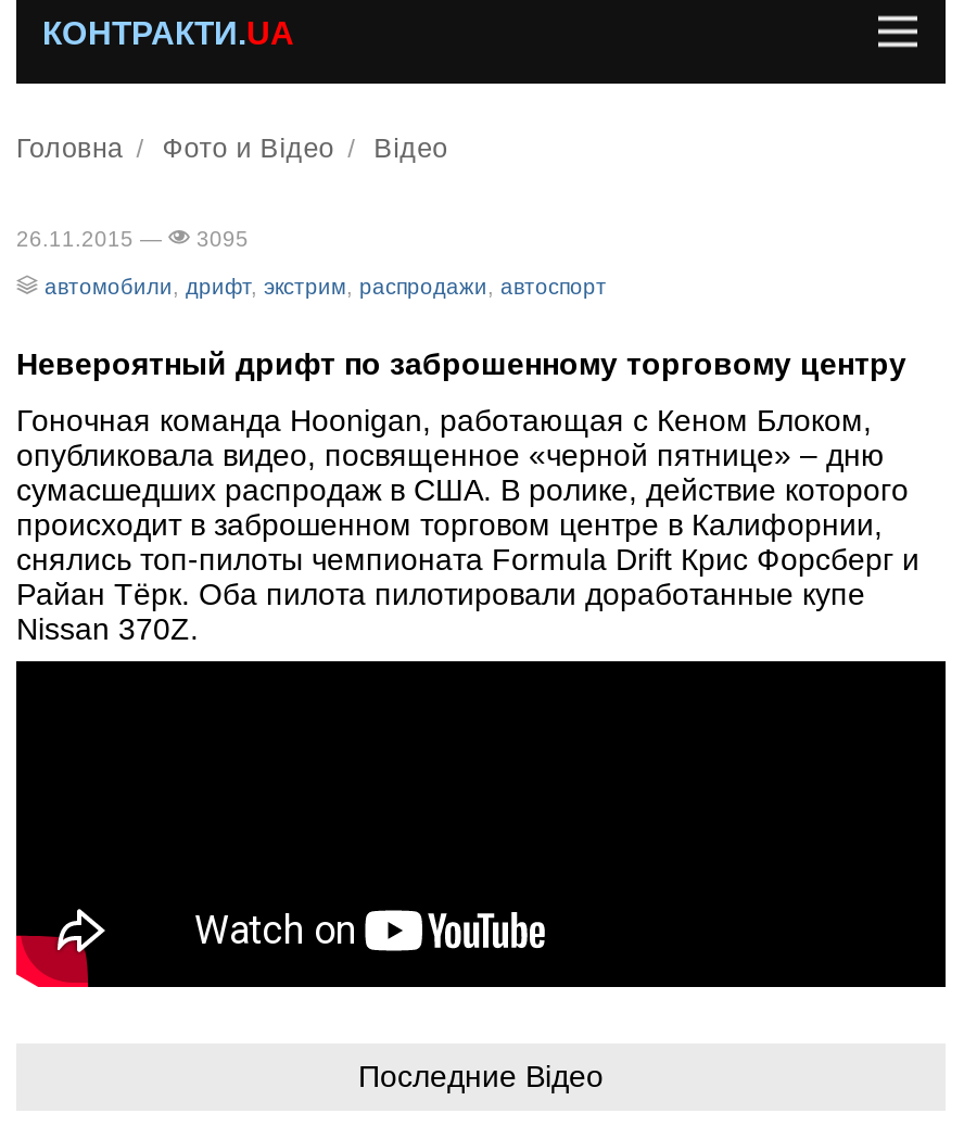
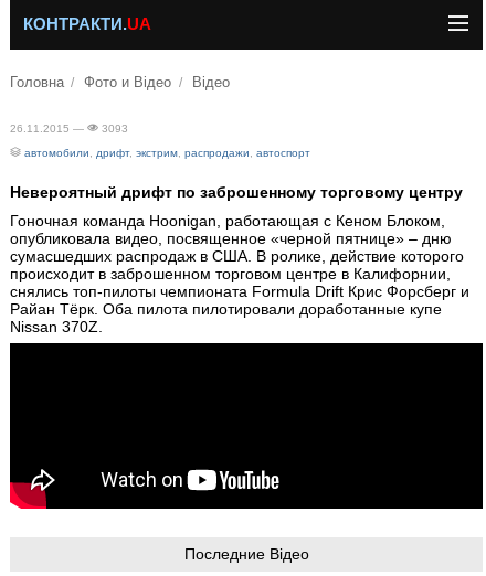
[16,227,249,251] 26.11.2015 — 3095 -> [10,122,128,135] 26.11.2015 — 3093

